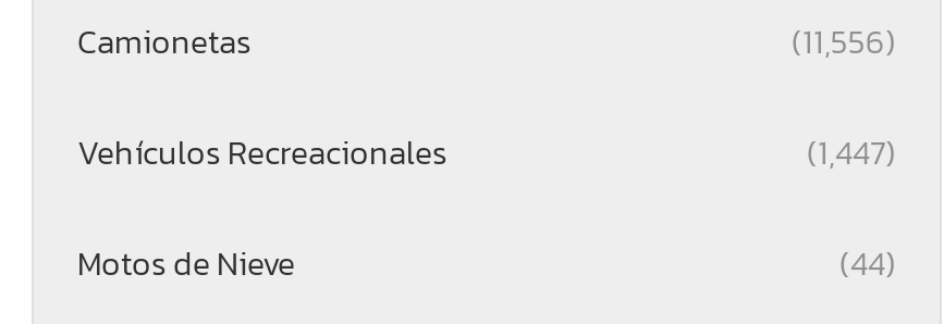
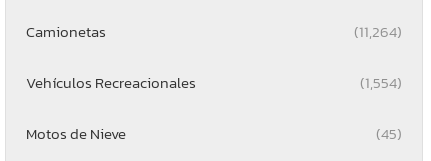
[792,15,896,65] (11,556) -> [354,19,402,42] (11,264)
[807,126,896,176] (1,447) -> [360,70,402,93] (1,554)
[839,237,896,287] (44) -> [376,121,402,144] (45)

